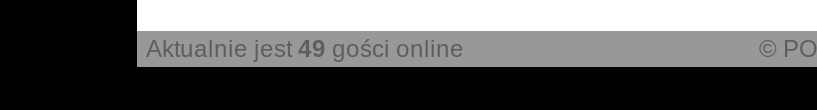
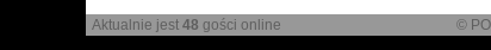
[136,35,464,63] Aktualnie jest 49 gości online -> [85,17,281,33] Aktualnie jest 48 gości online

